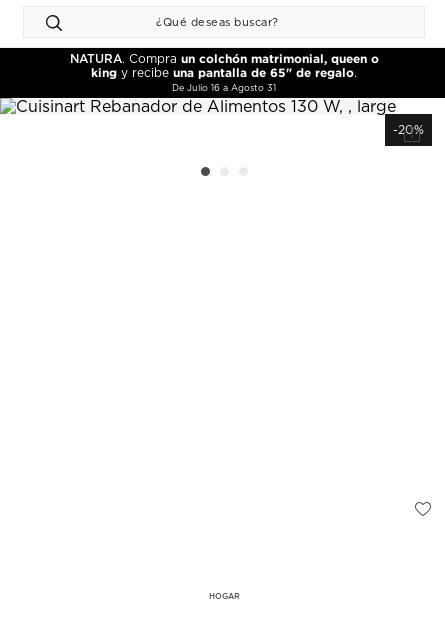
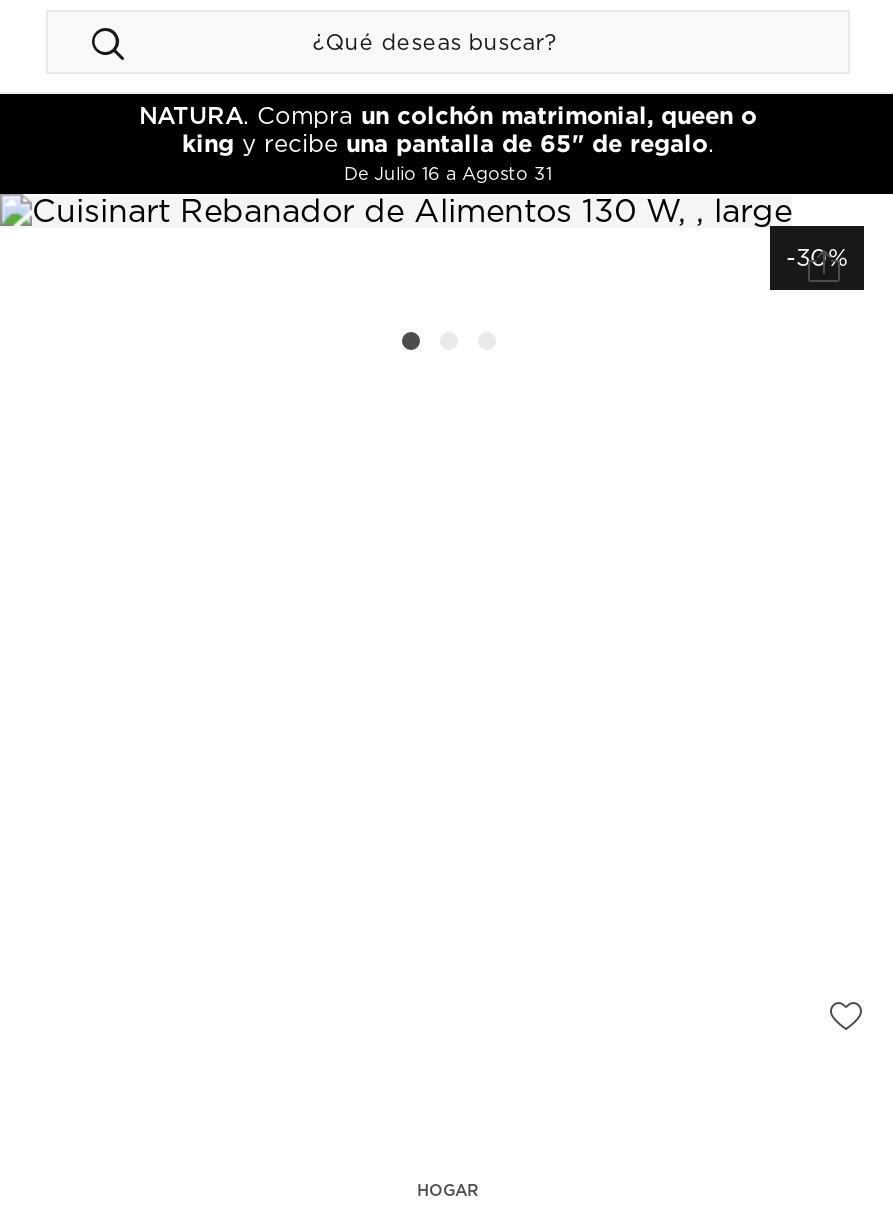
[393,124,424,136] -20% -> [786,246,848,270] -30%

